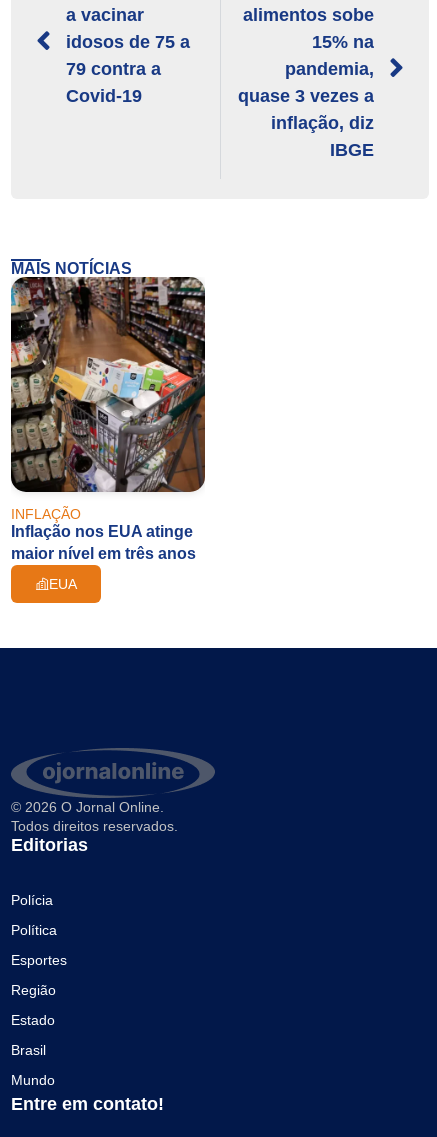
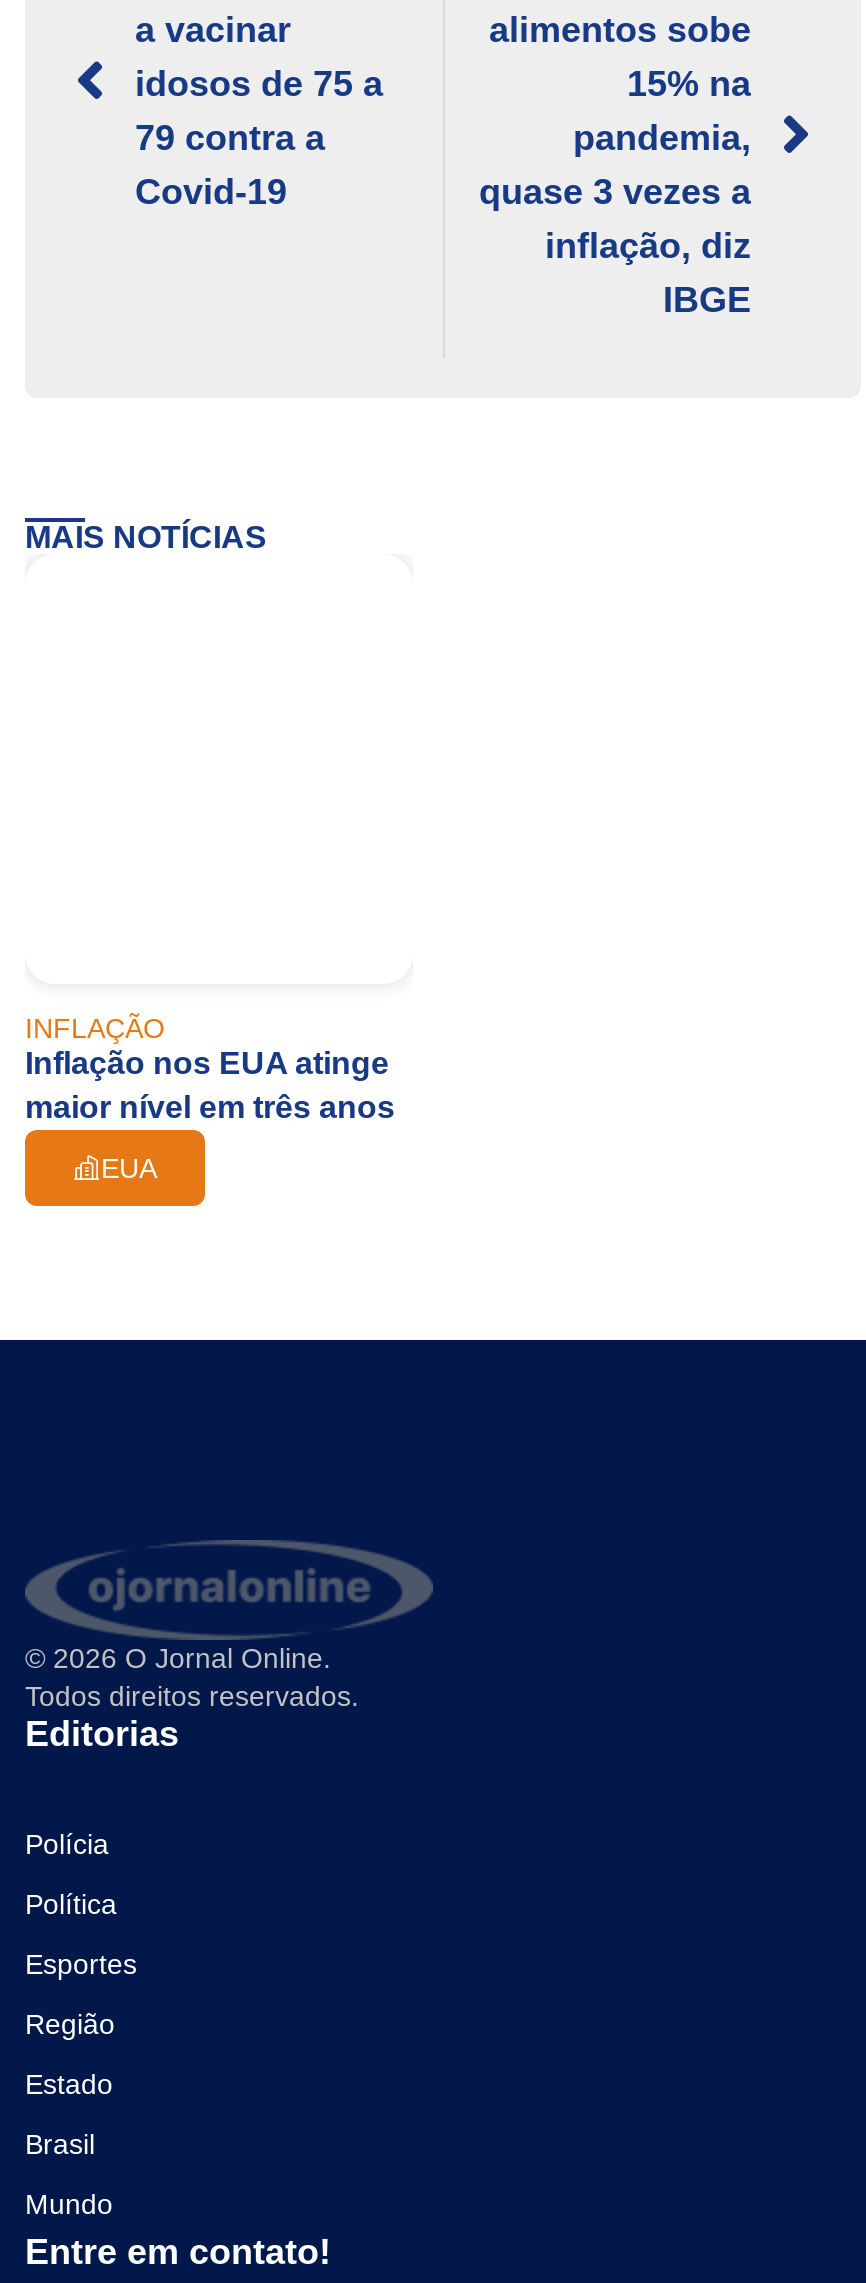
[10,276,206,493] [image] -> none

